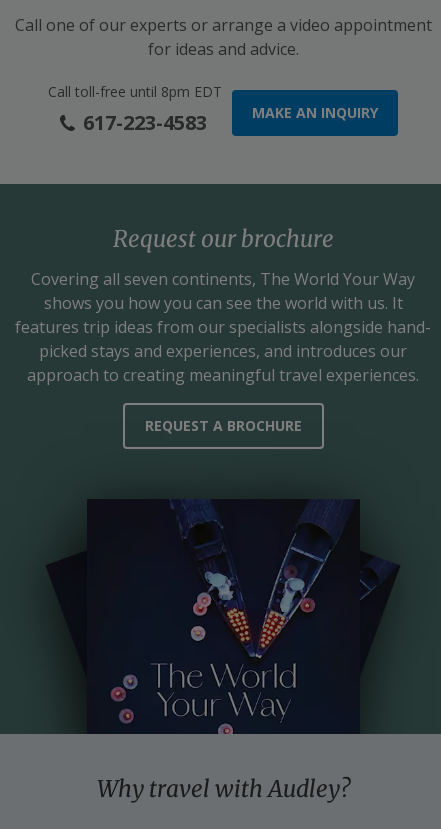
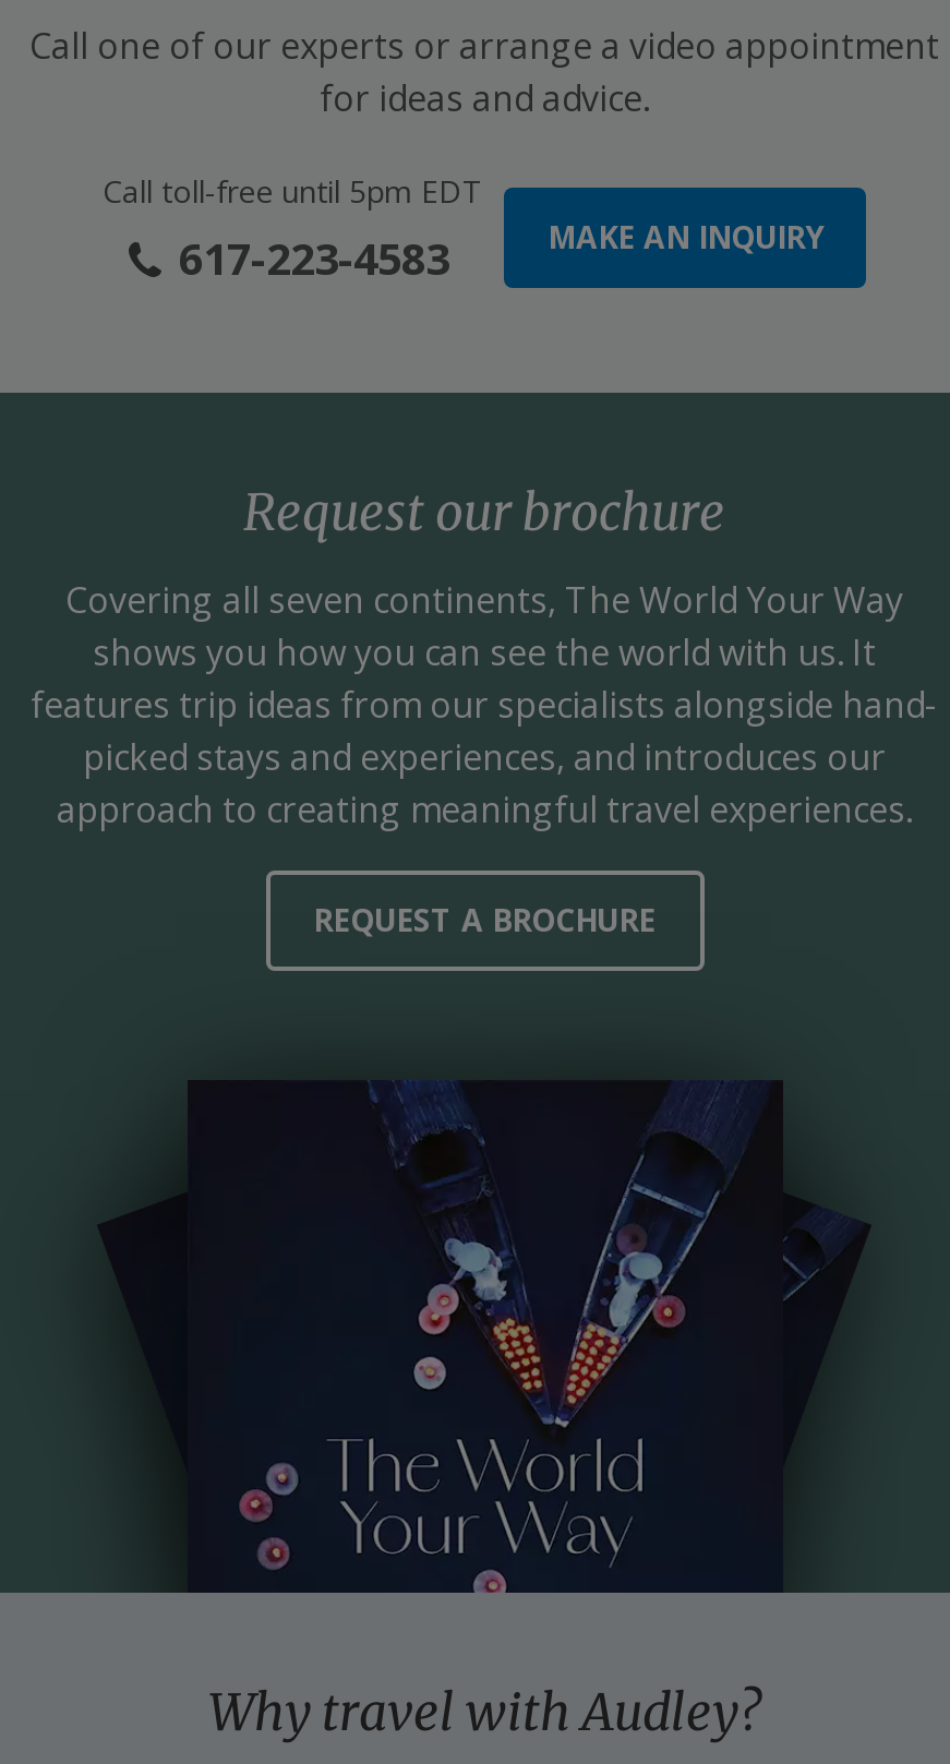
[48,82,222,101] Call toll-free until 8pm EDT -> [103,171,482,212] Call toll-free until 5pm EDT

